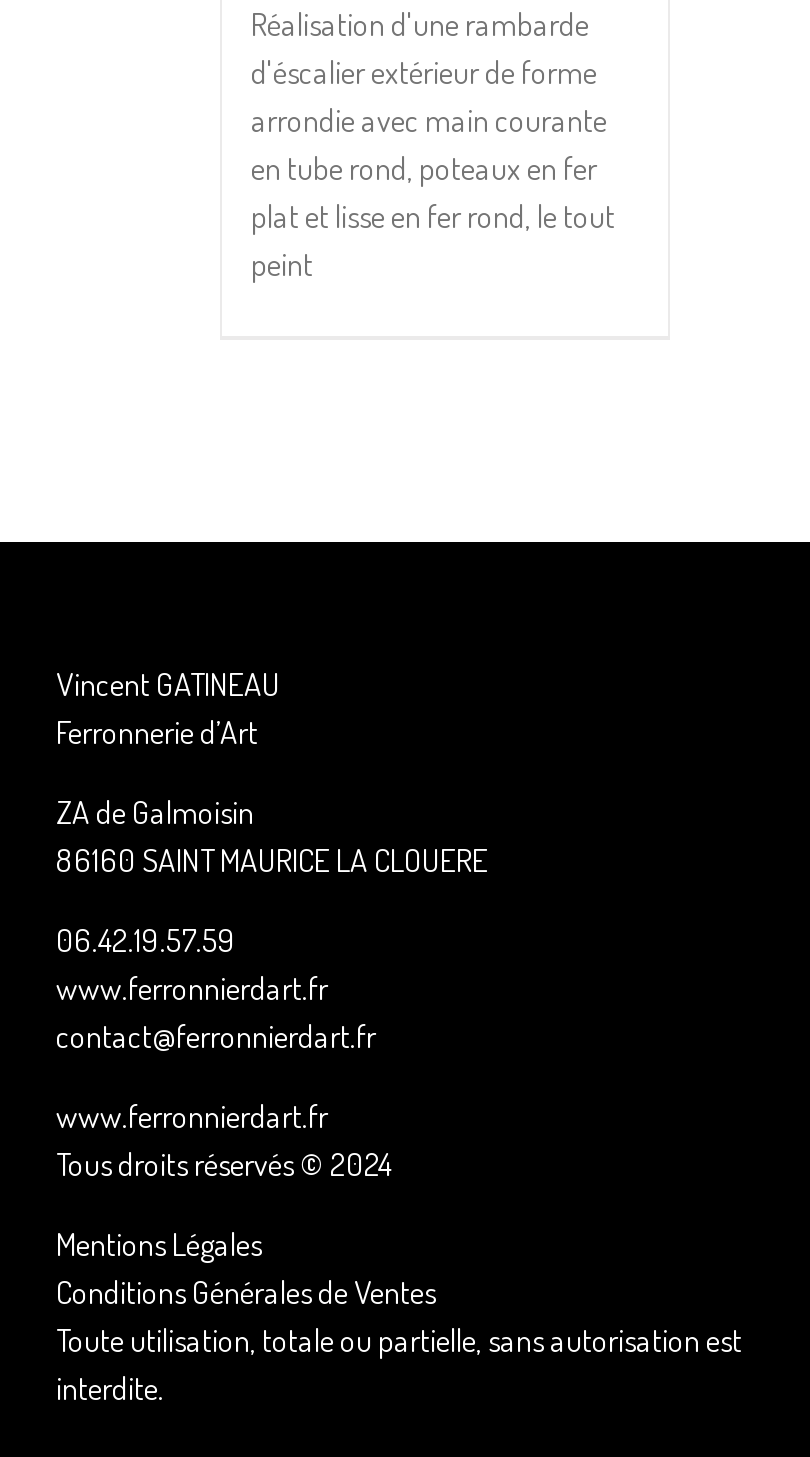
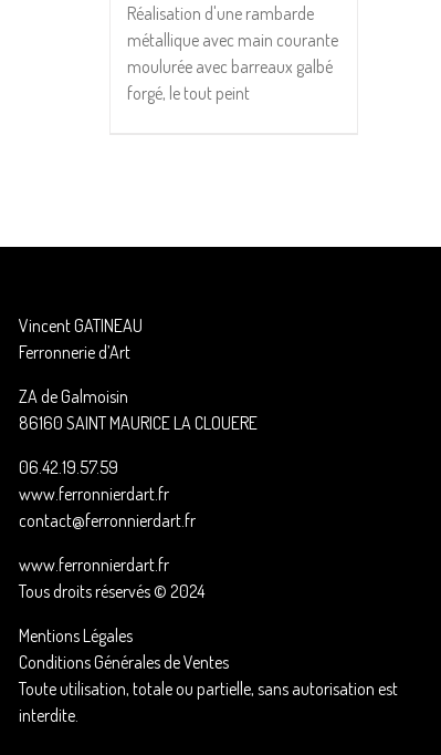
[251,53,615,285] d'éscalier extérieur de forme | arrondie avec main courante | en tube rond, poteaux en fer | plat et lisse en fer rond, le tout | peint -> [127,29,338,104] métallique avec main courante | moulurée avec barreaux galbé | forgé, le tout peint

